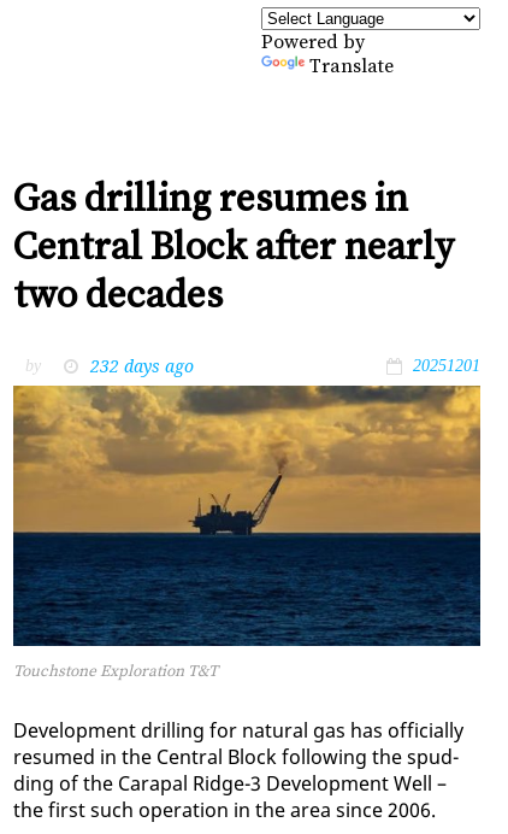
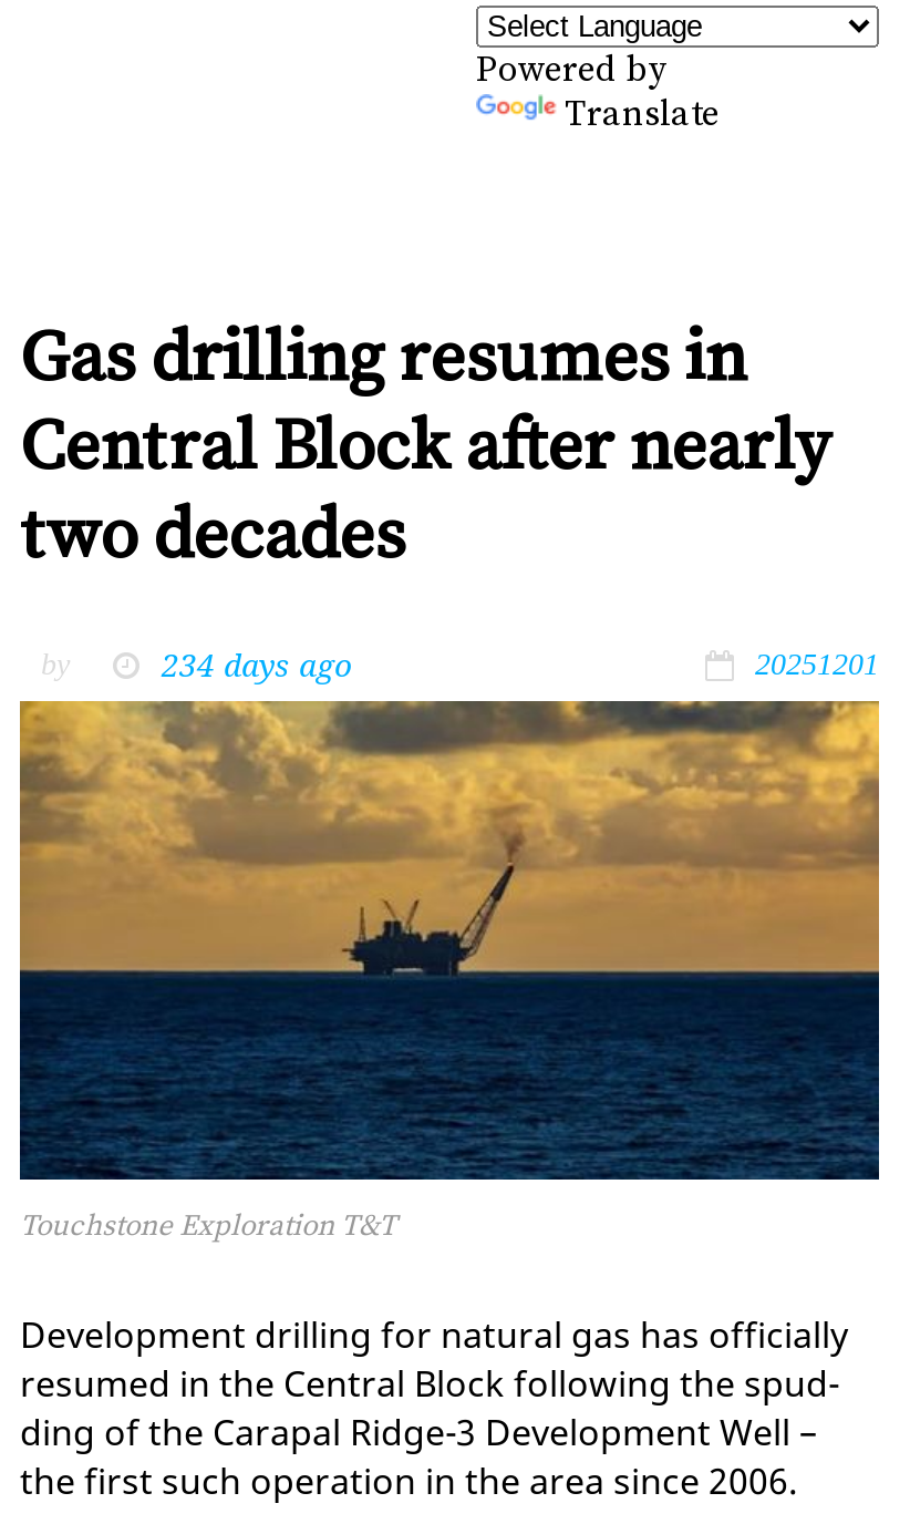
[90,354,194,377] 232 days ago -> [162,643,352,685] 234 days ago

